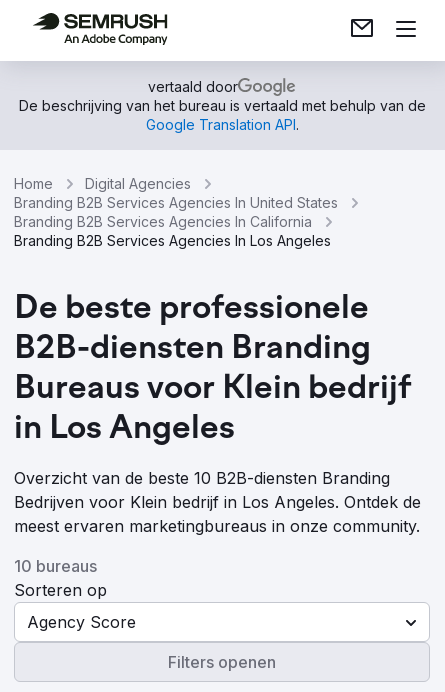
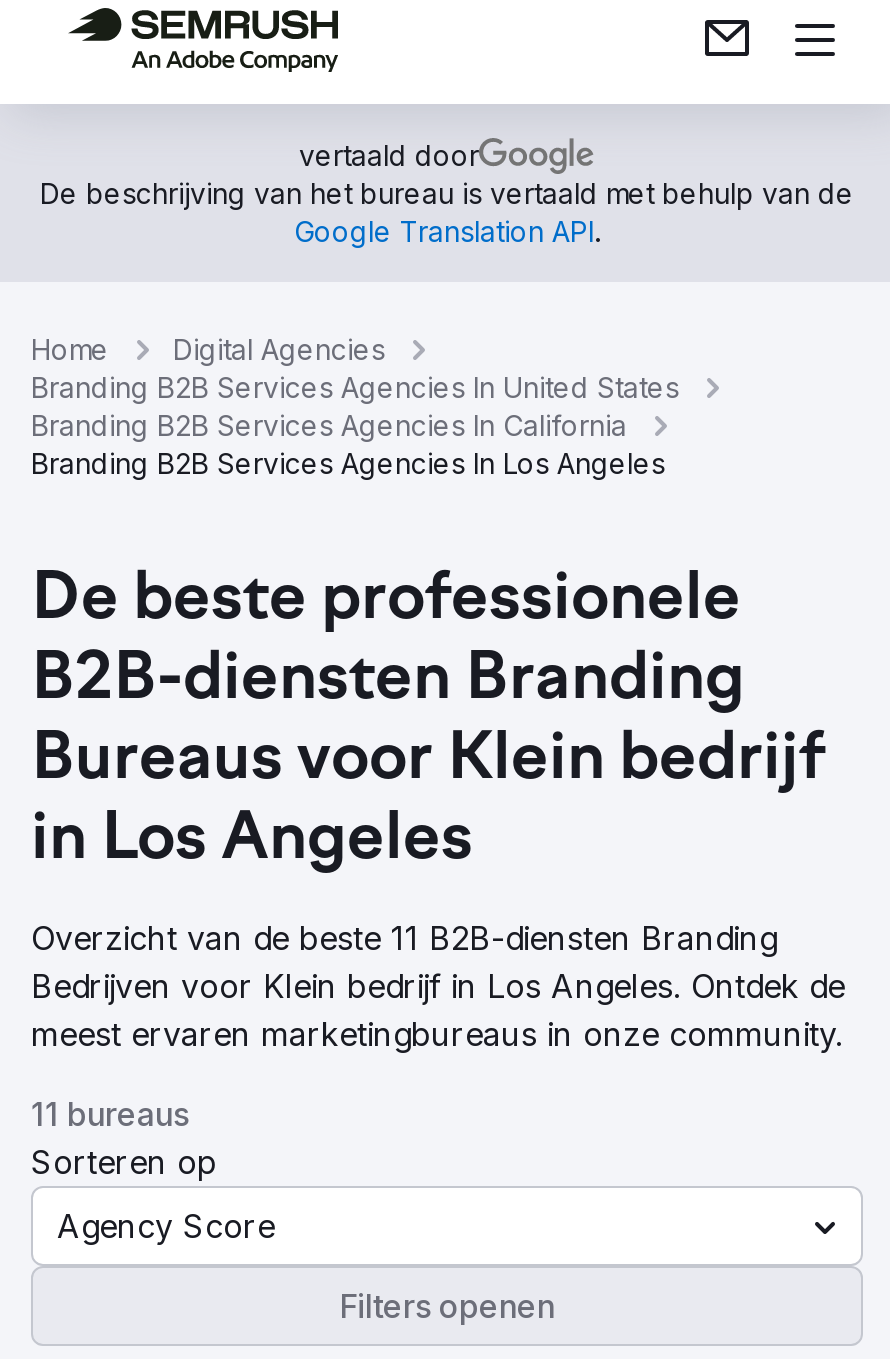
[14,468,390,488] Overzicht van de beste 10 B2B-diensten Branding -> [31,918,777,958] Overzicht van de beste 11 B2B-diensten Branding
[14,556,97,576] 10 bureaus -> [31,1094,189,1134] 11 bureaus

